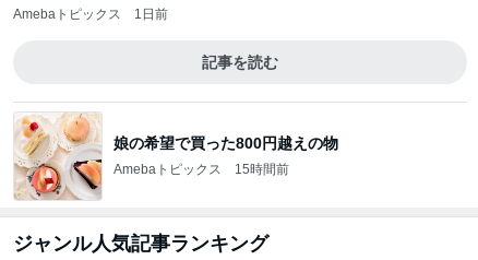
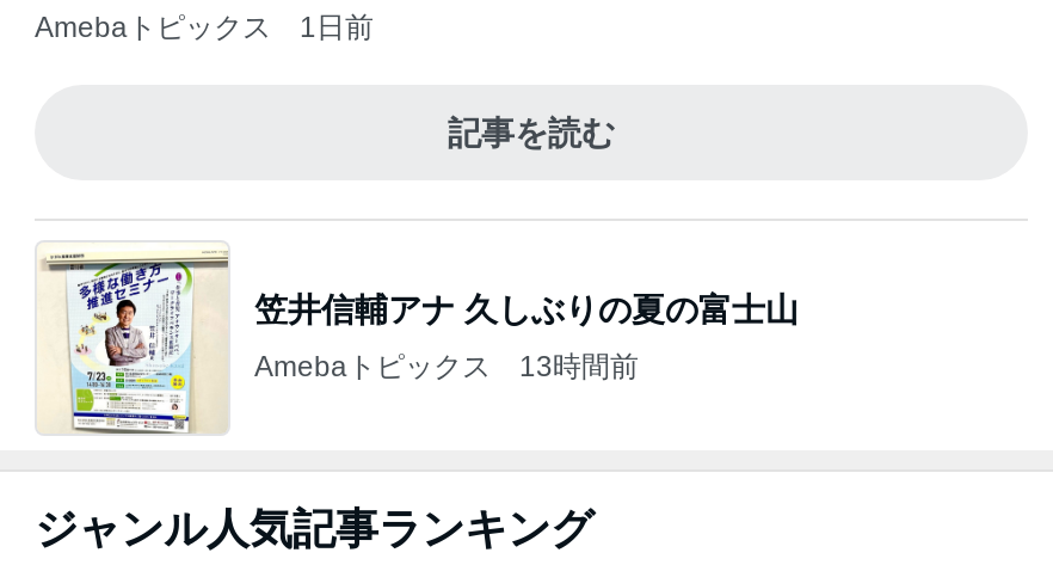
[14,113,338,201] [image] | 娘の希望で買った800円越えの物 -> [39,245,799,434] [image] | 笠井信輔アナ 久しぶりの夏の富士山
[113,161,289,176] Amebaトピックス 15時間前 -> [254,349,639,382] Amebaトピックス 13時間前

